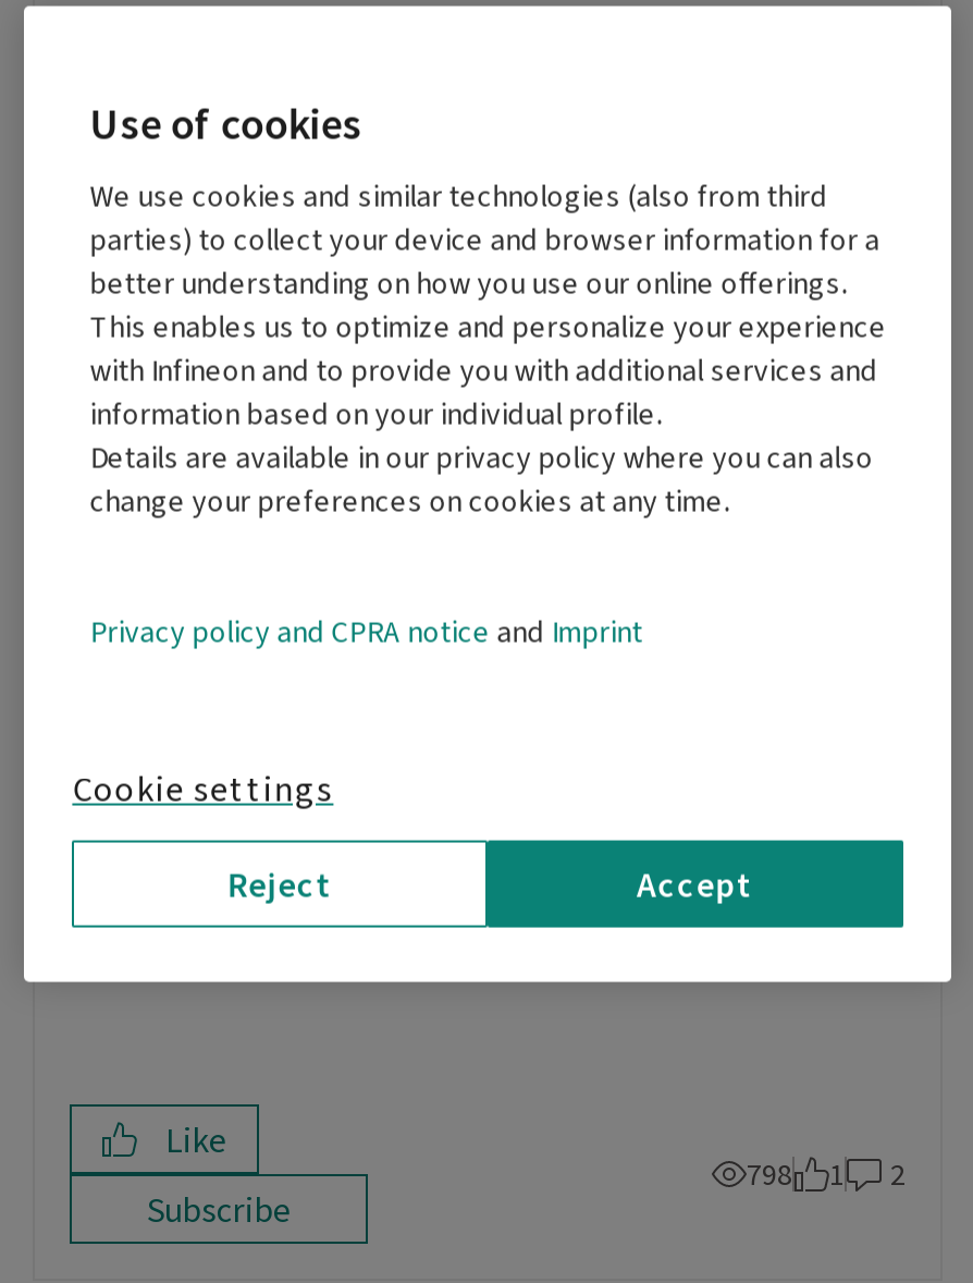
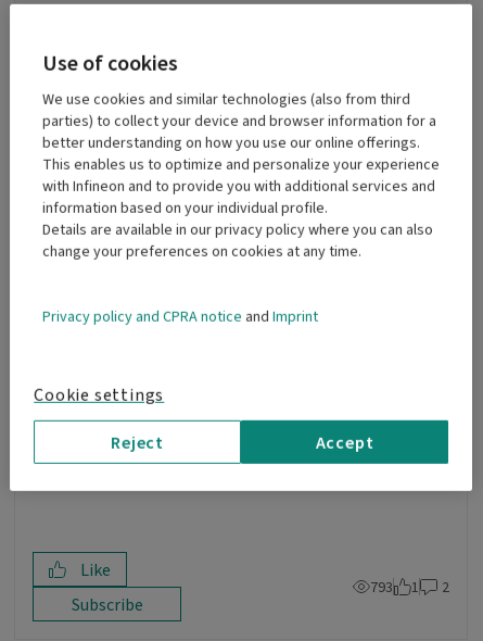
[747,1154,906,1194] 798 1 2 -> [370,577,449,596] 793 1 2

